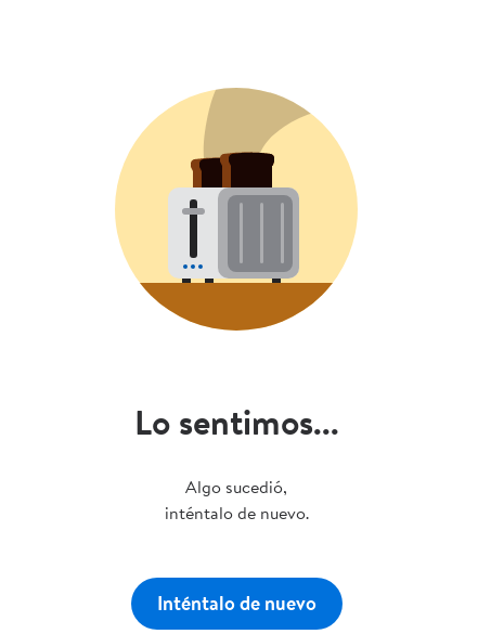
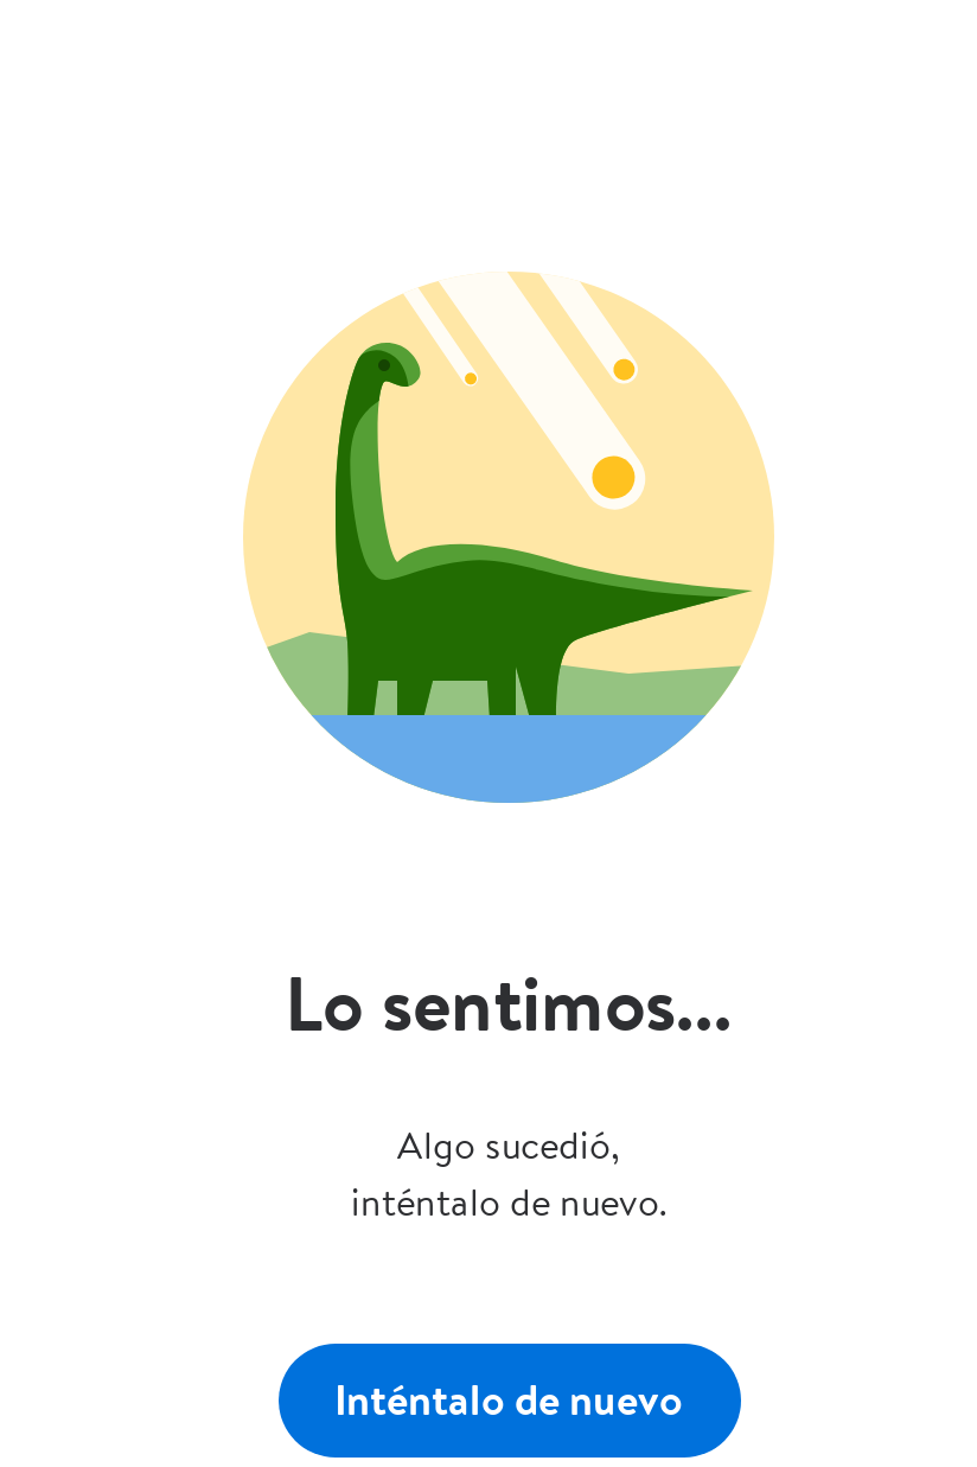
[127,88,344,332] [image] -> [267,274,751,805] [image]

